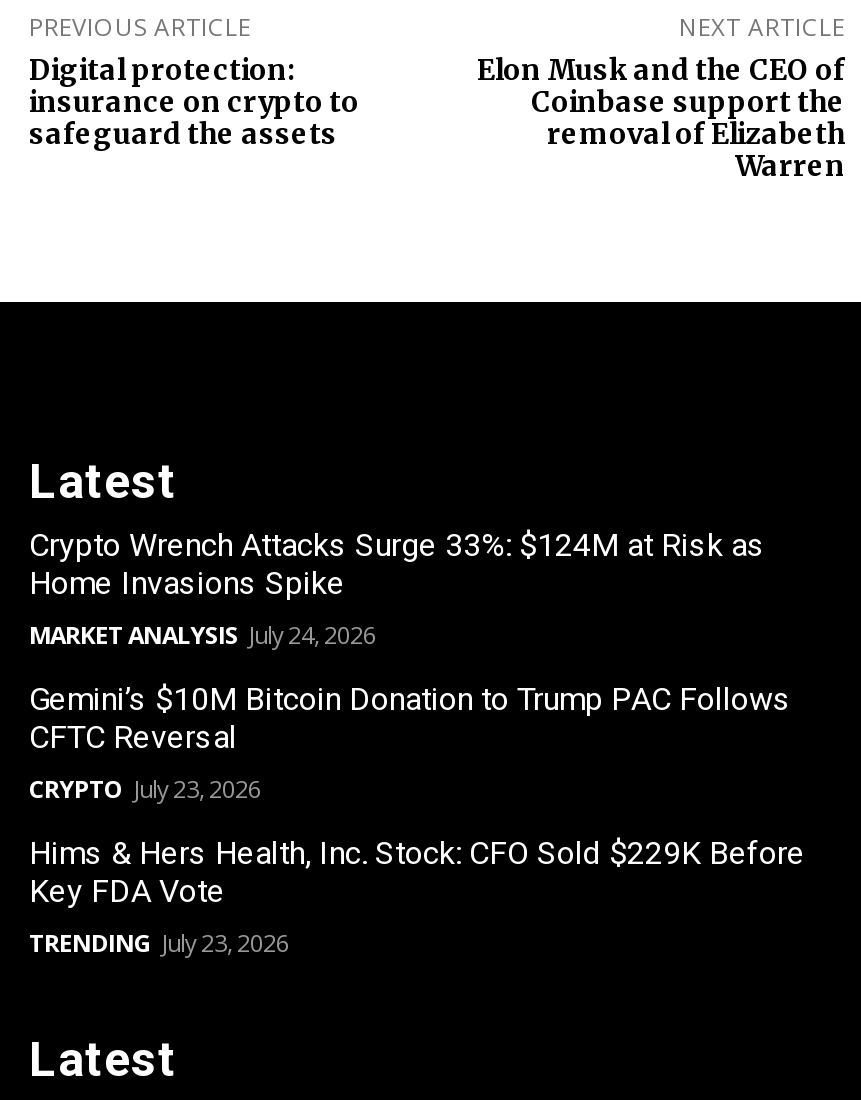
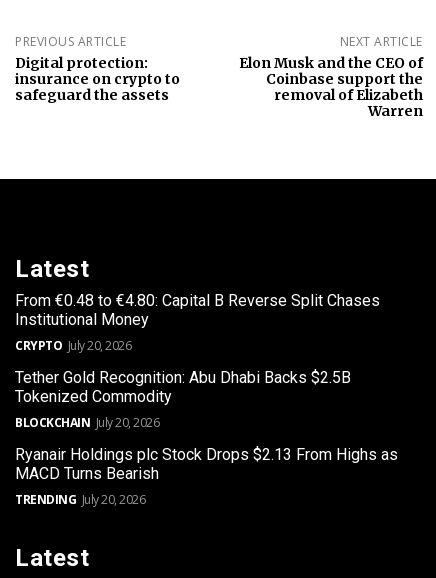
[29,526,765,652] Crypto Wrench Attacks Surge 33%: $124M at Risk as | Home Invasions Spike | MARKET ANALYSIS July 24, 2026 -> [15,291,380,354] From €0.48 to €4.80: Capital B Reverse Split Chases | Institutional Money | CRYPTO July 20, 2026
[29,680,791,806] Gemini’s $10M Bitcoin Donation to Trump PAC Follows | CFTC Reversal | CRYPTO July 23, 2026 -> [15,368,351,431] Tether Gold Recognition: Abu Dhabi Backs $2.5B | Tokenized Commodity | BLOCKCHAIN July 20, 2026
[29,834,805,960] Hims & Hers Health, Inc. Stock: CFO Sold $229K Before | Key FDA Vote | TRENDING July 23, 2026 -> [15,445,398,508] Ryanair Holdings plc Stock Drops $2.13 From Highs as | MACD Turns Bearish | TRENDING July 20, 2026

